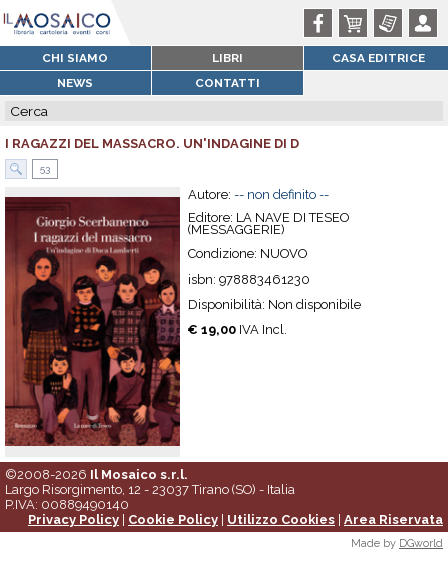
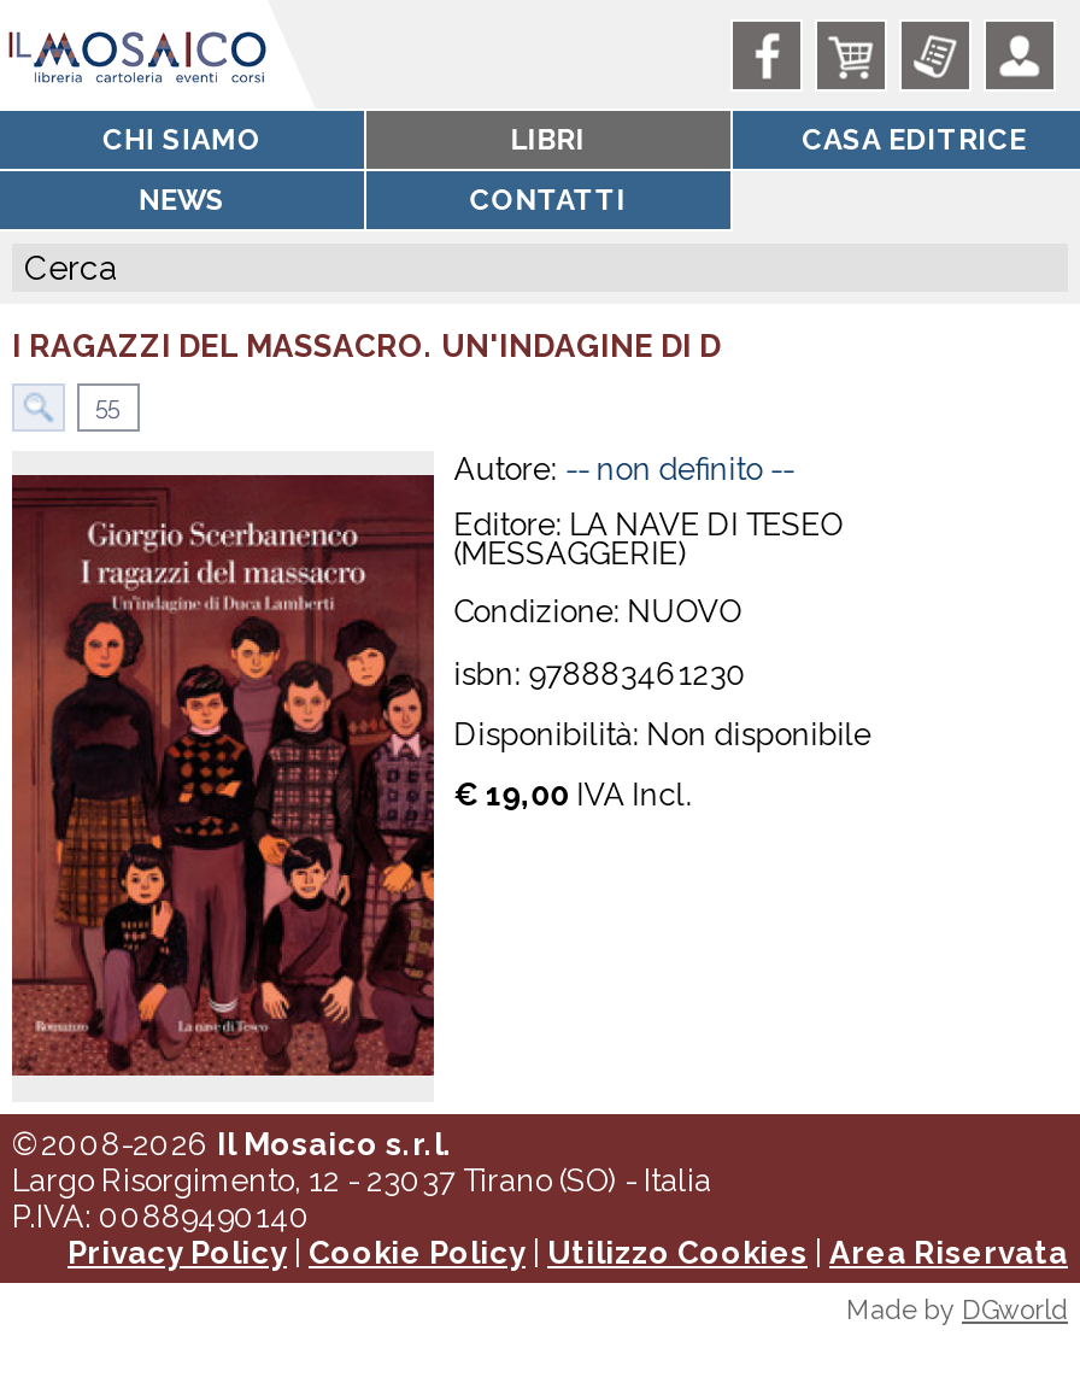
[36,163,49,174] 53 -> [88,393,119,420] 55

